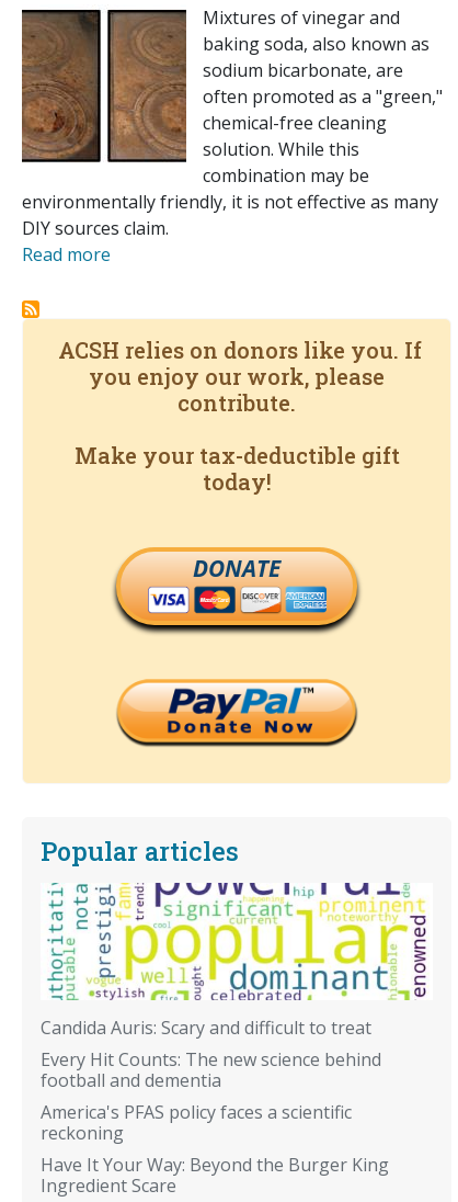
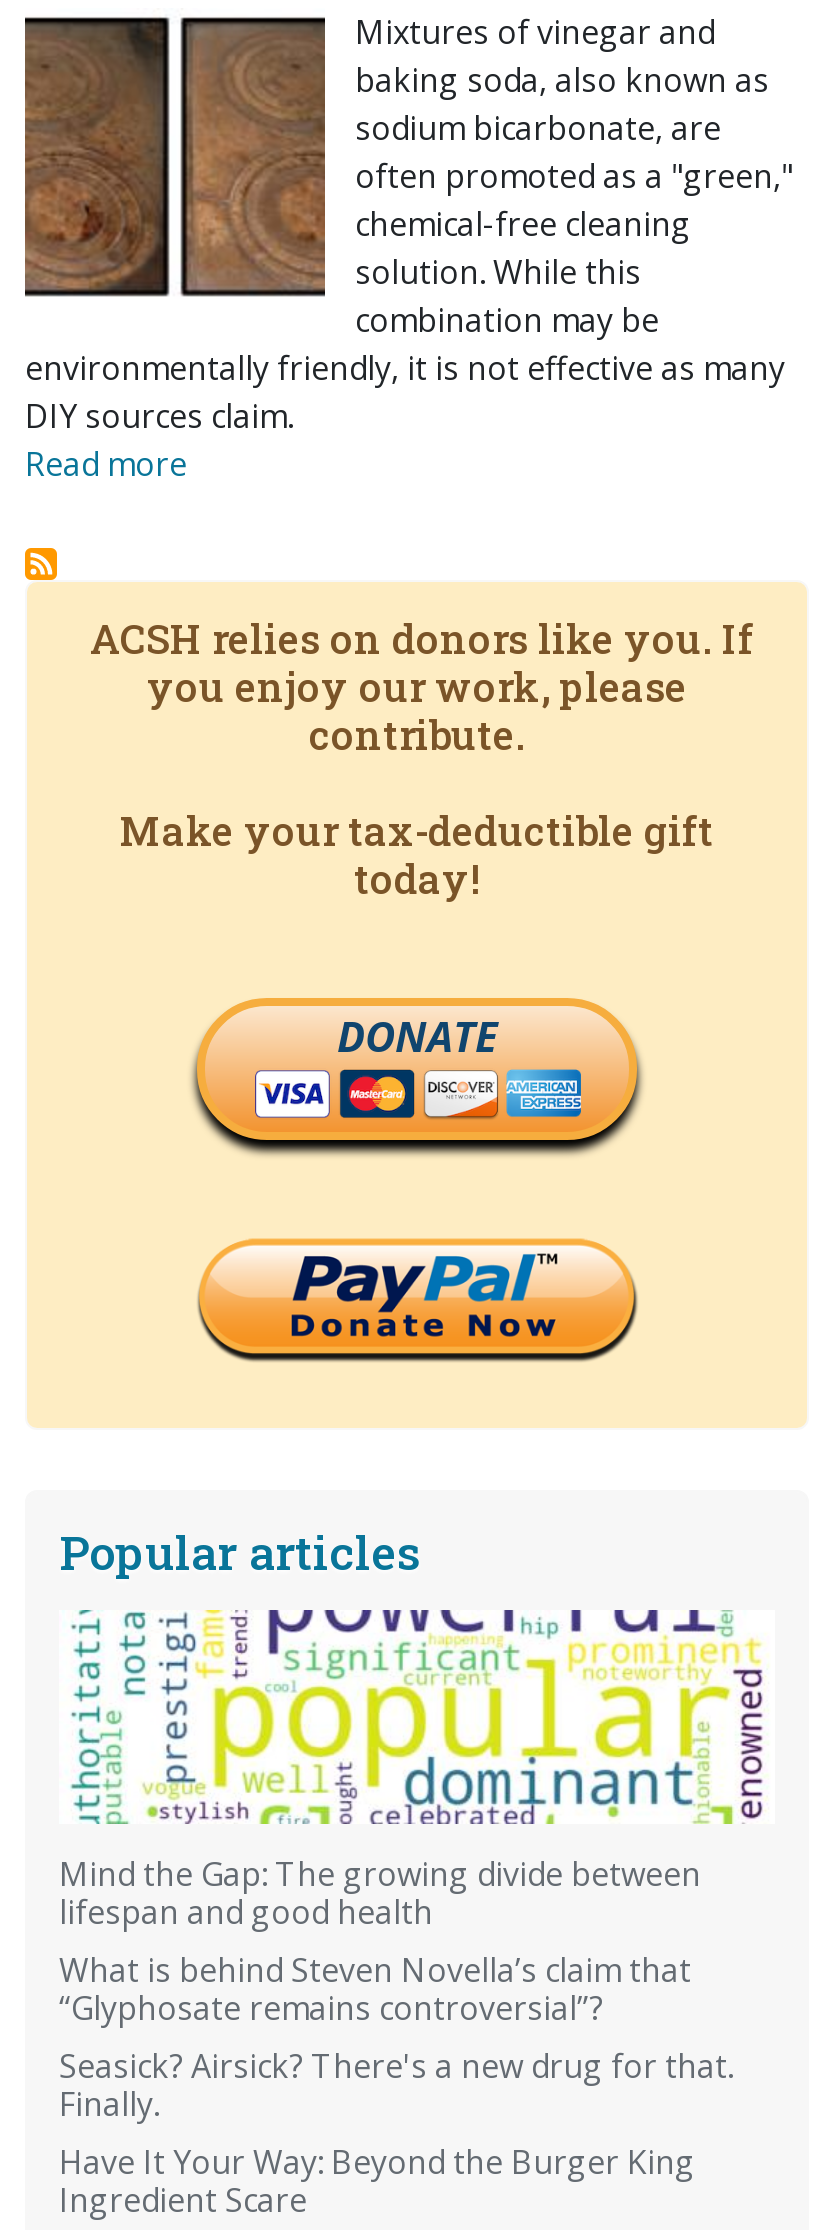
[41,1016,381,1145] Candida Auris: Scary and difficult to treat | Every Hit Counts: The new science behind | football and dementia | America's PFAS policy faces a scientific | reckoning -> [59,1852,733,2126] Mind the Gap: The growing divide between | lifespan and good health | What is behind Steven Novella’s claim that | “Glyphosate remains controversial”? | Seasick? Airsick? There's a new drug for that. | Finally.

